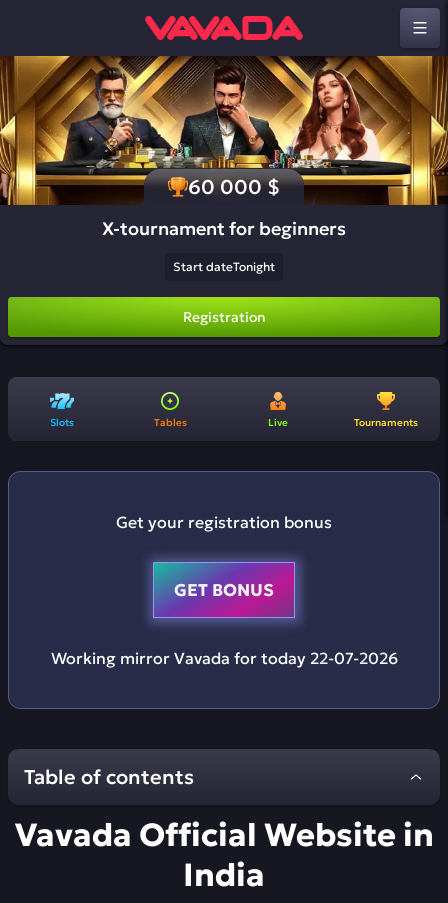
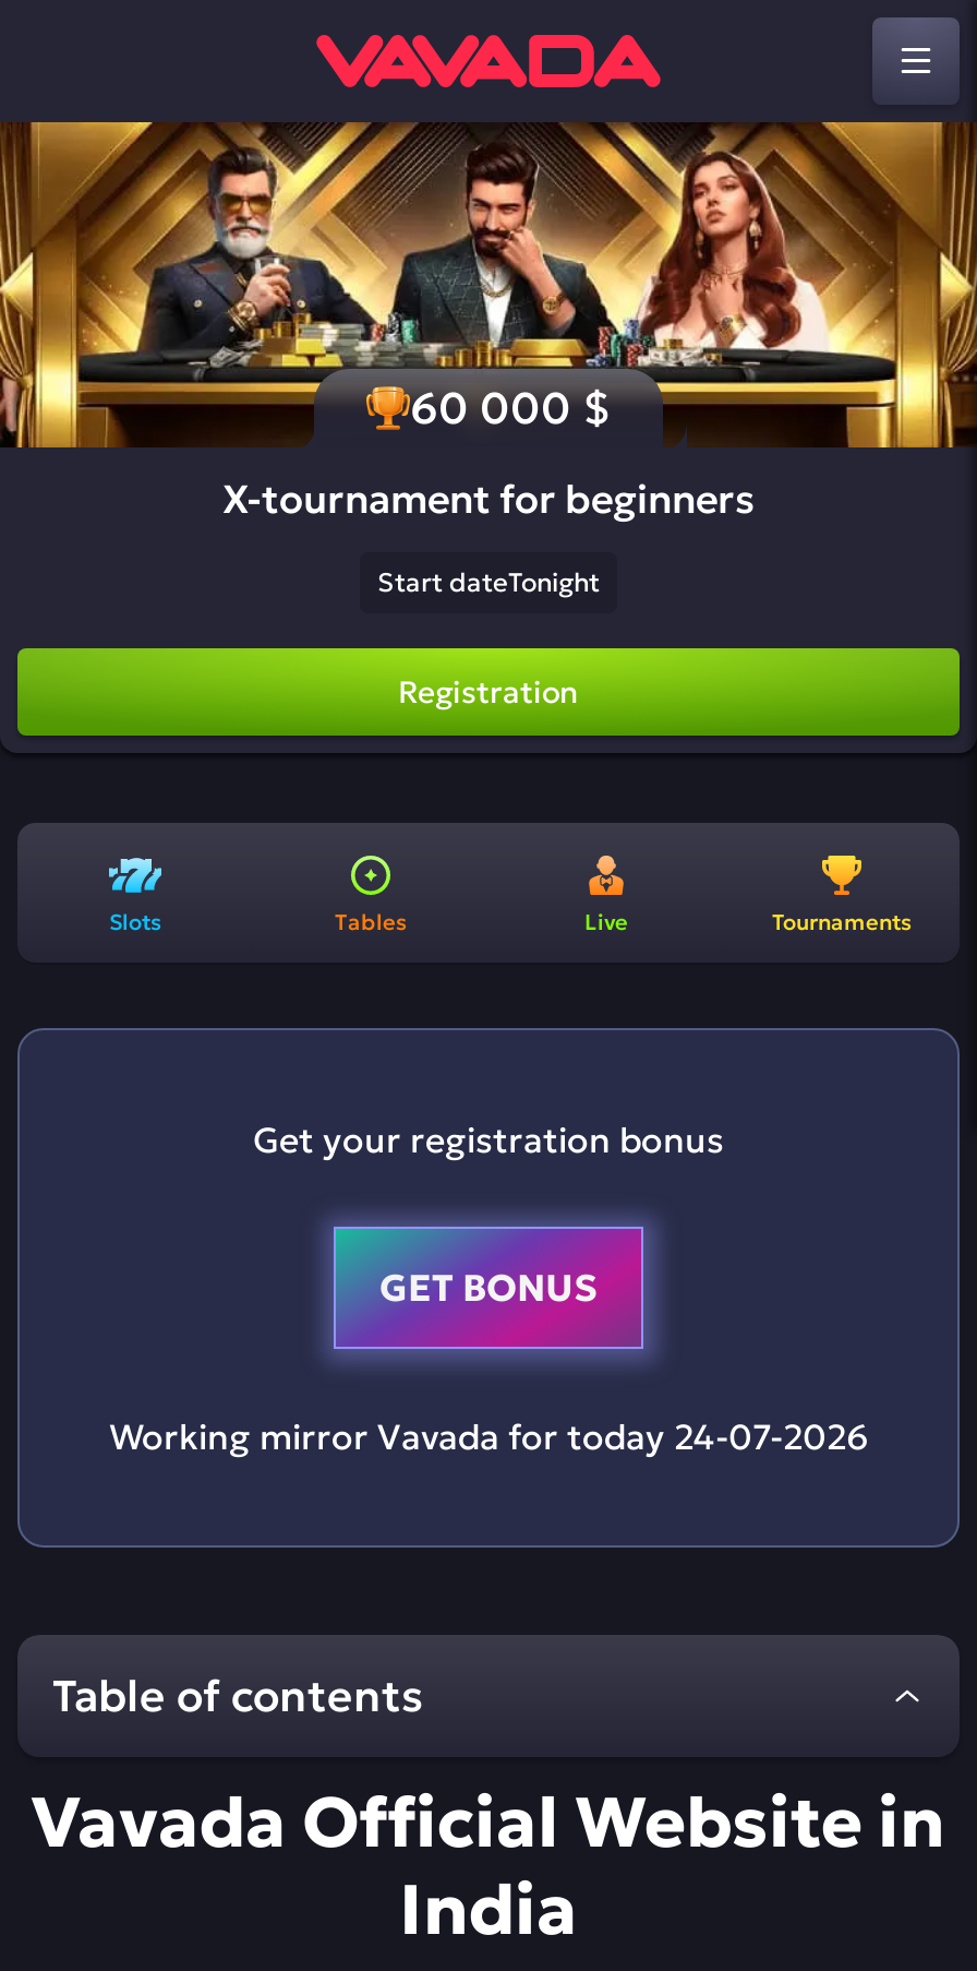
[50,648,397,668] Working mirror Vavada for today 22-07-2026 -> [109,1415,868,1459] Working mirror Vavada for today 24-07-2026

